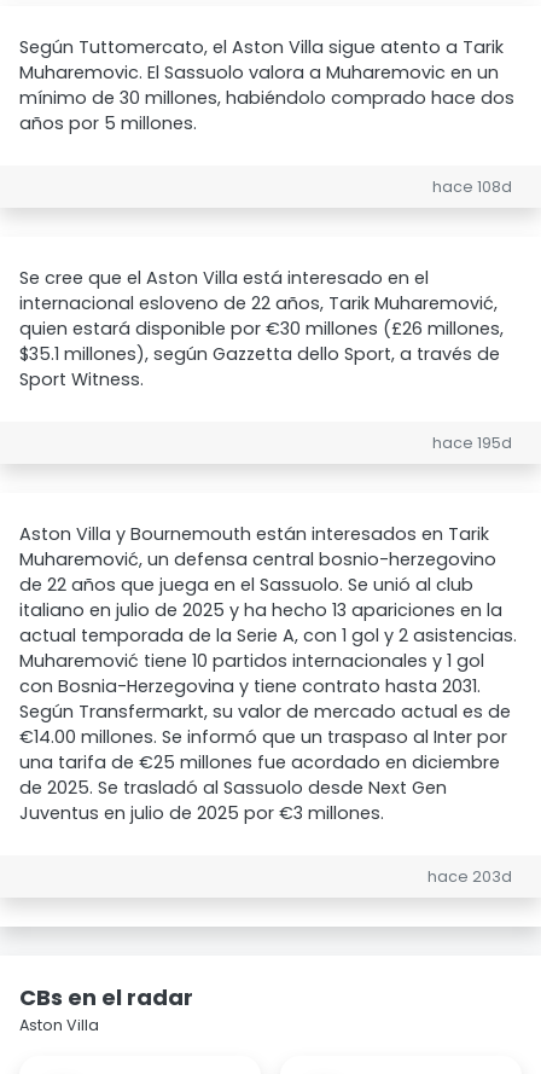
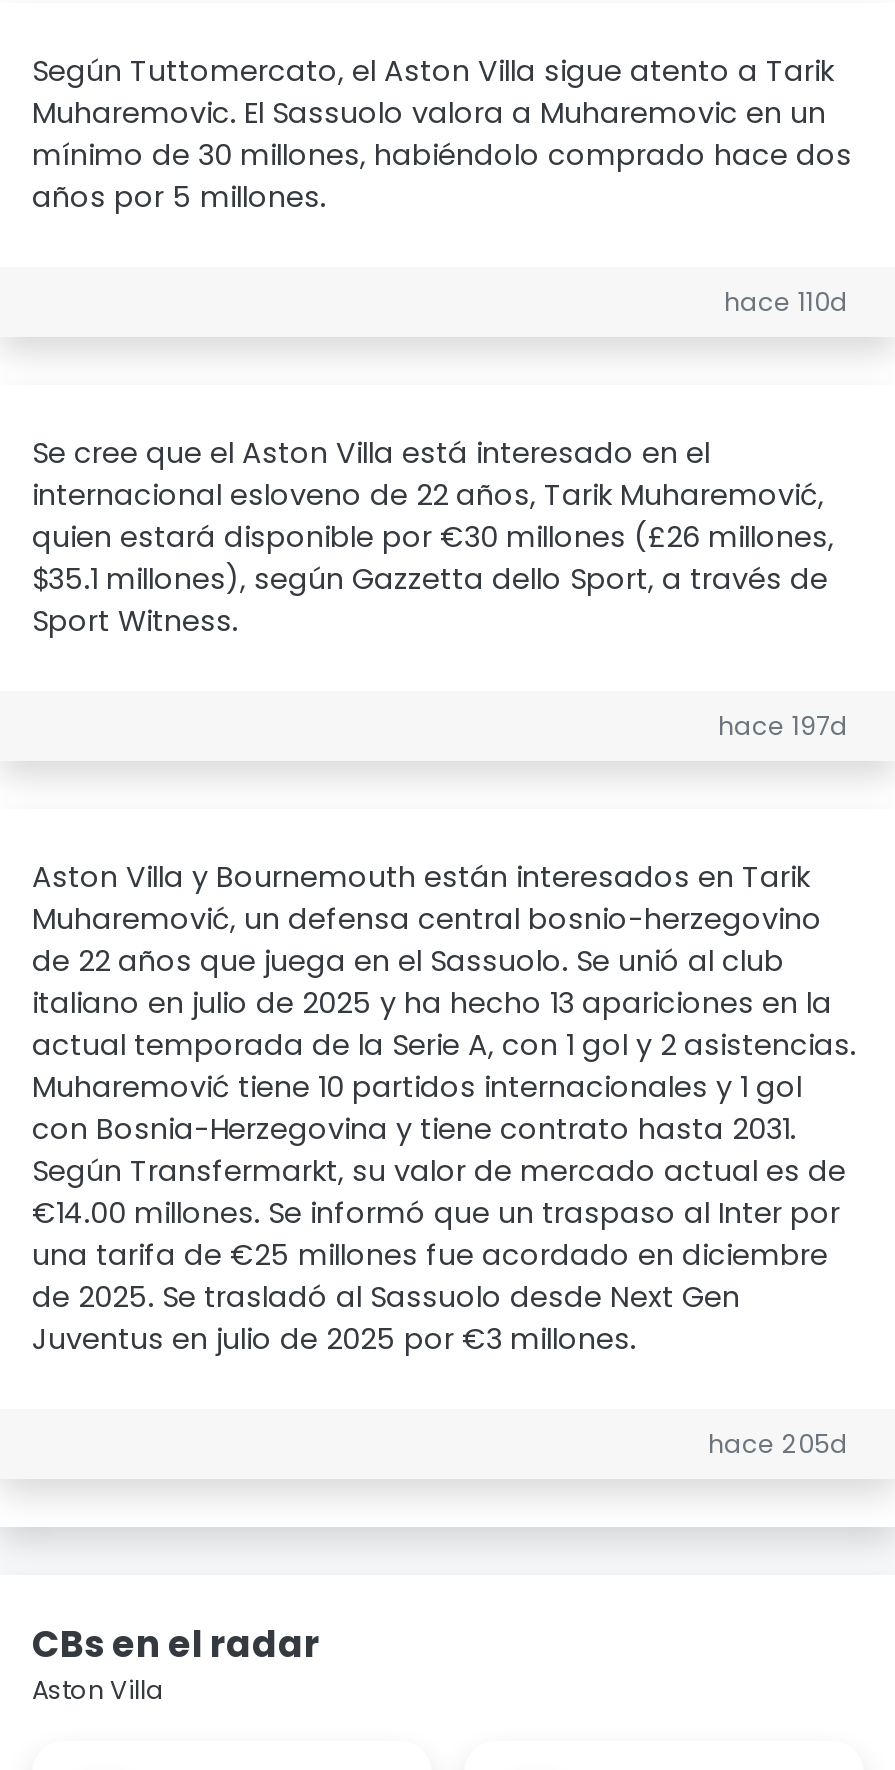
[432,176,512,197] hace 108d -> [724,285,848,319] hace 110d
[432,432,512,453] hace 195d -> [718,709,848,743] hace 197d
[427,866,512,887] hace 203d -> [708,1427,848,1461] hace 205d

